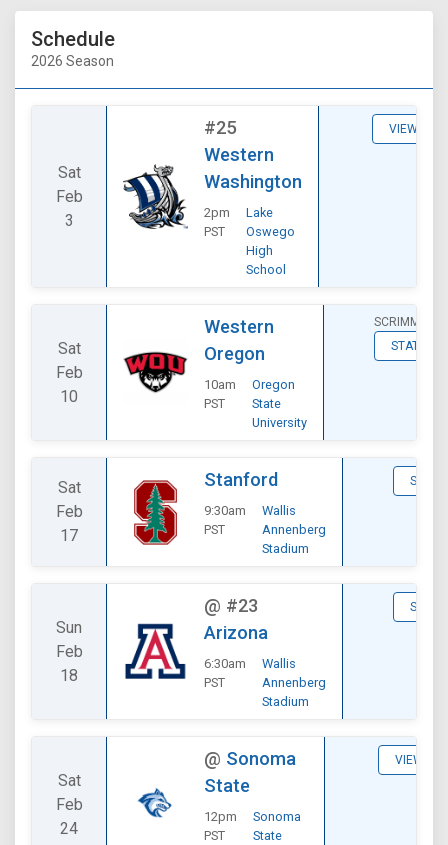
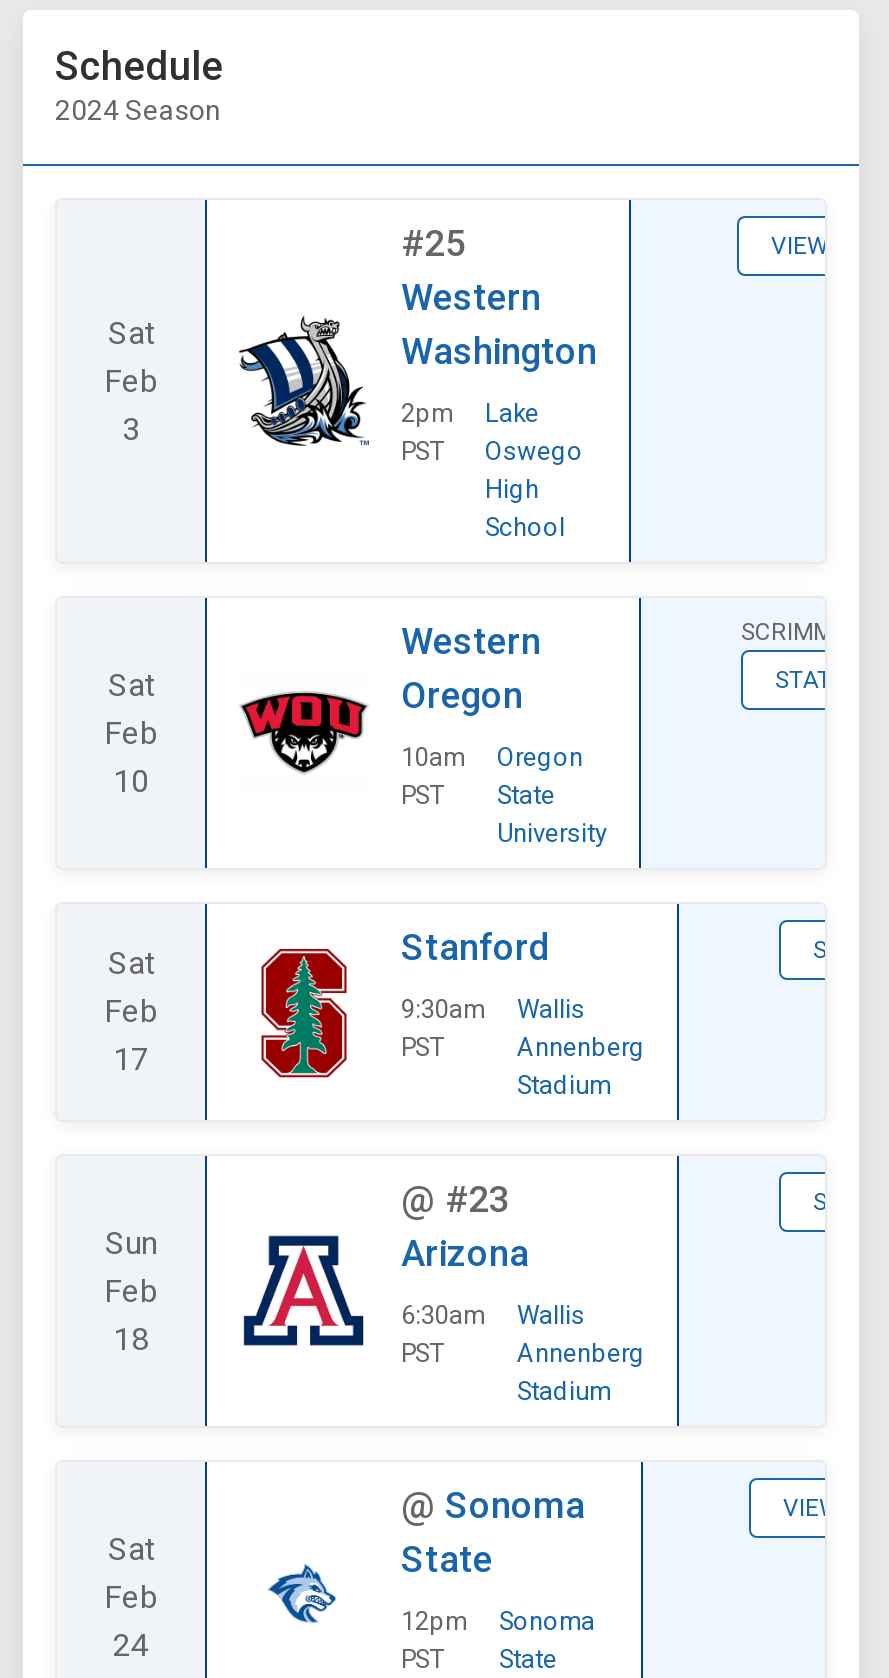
[31,53,114,69] 2026 Season -> [55,94,221,126] 2024 Season

